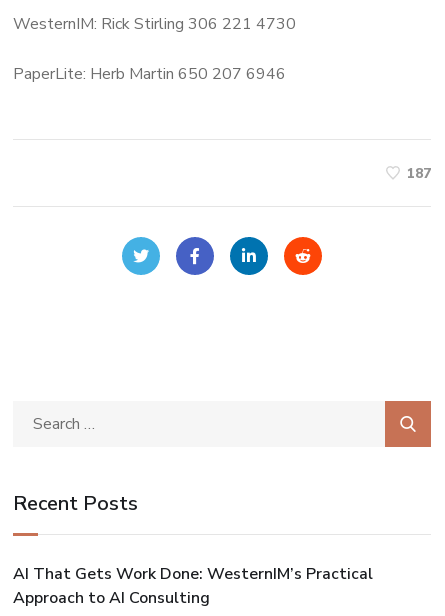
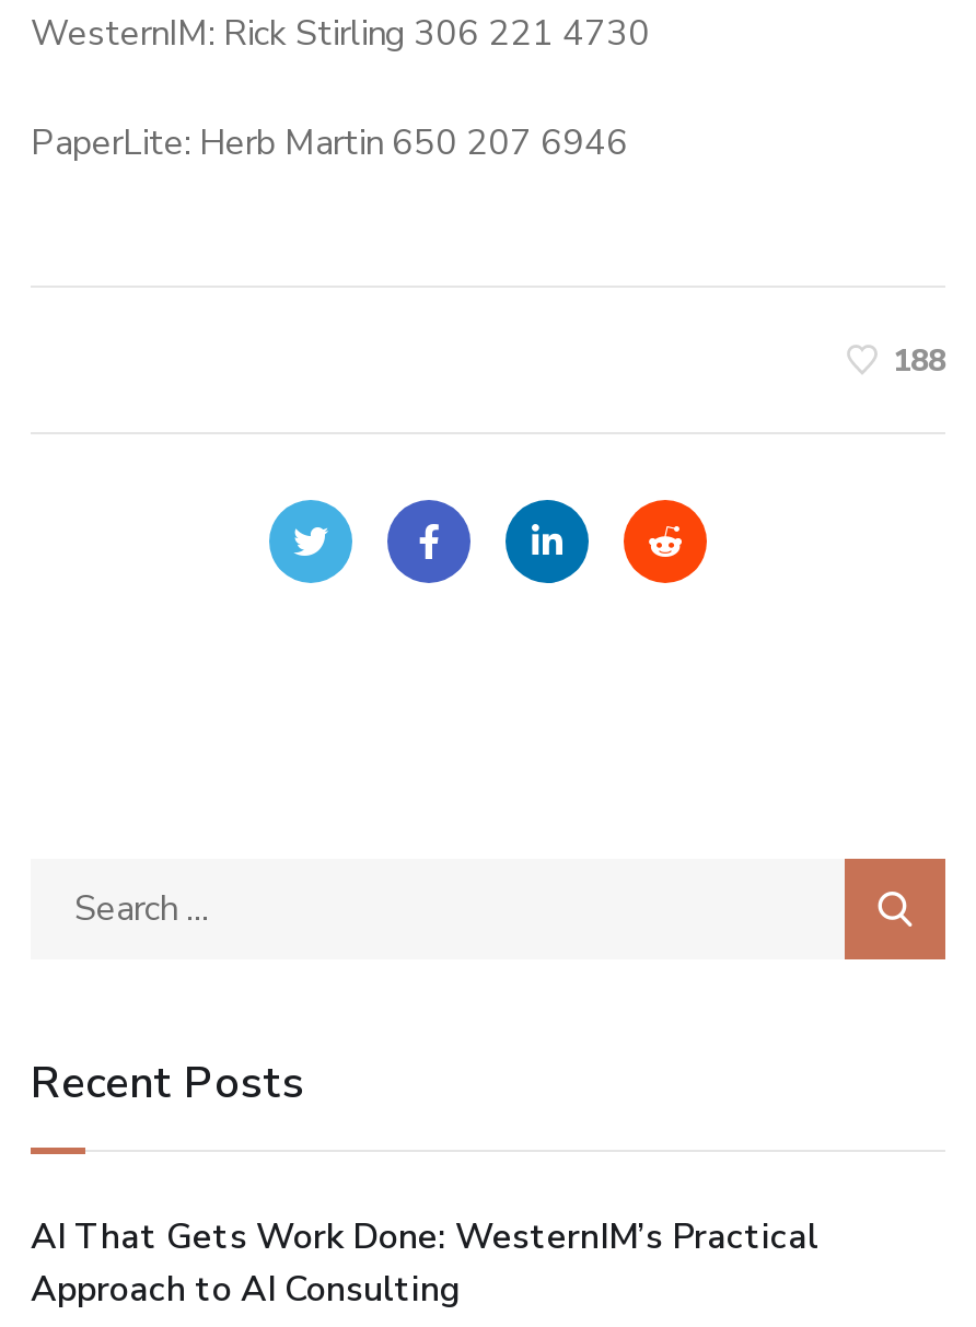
[407,164,431,183] 187 -> [893,341,945,383] 188

